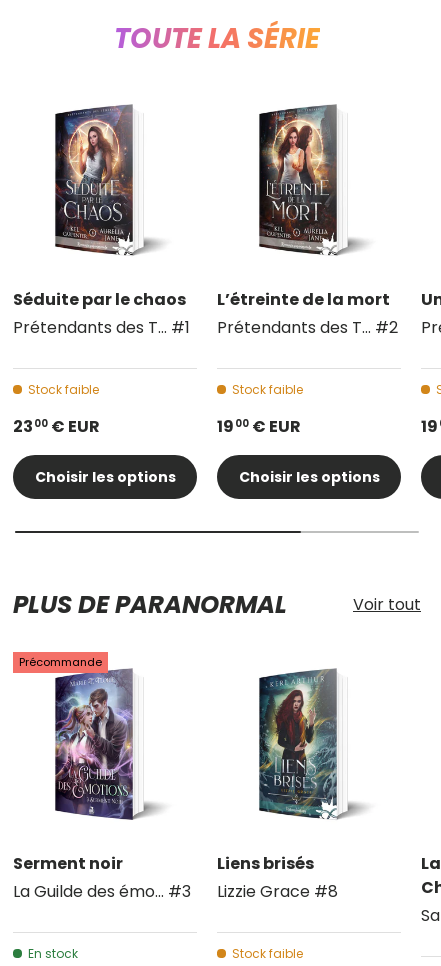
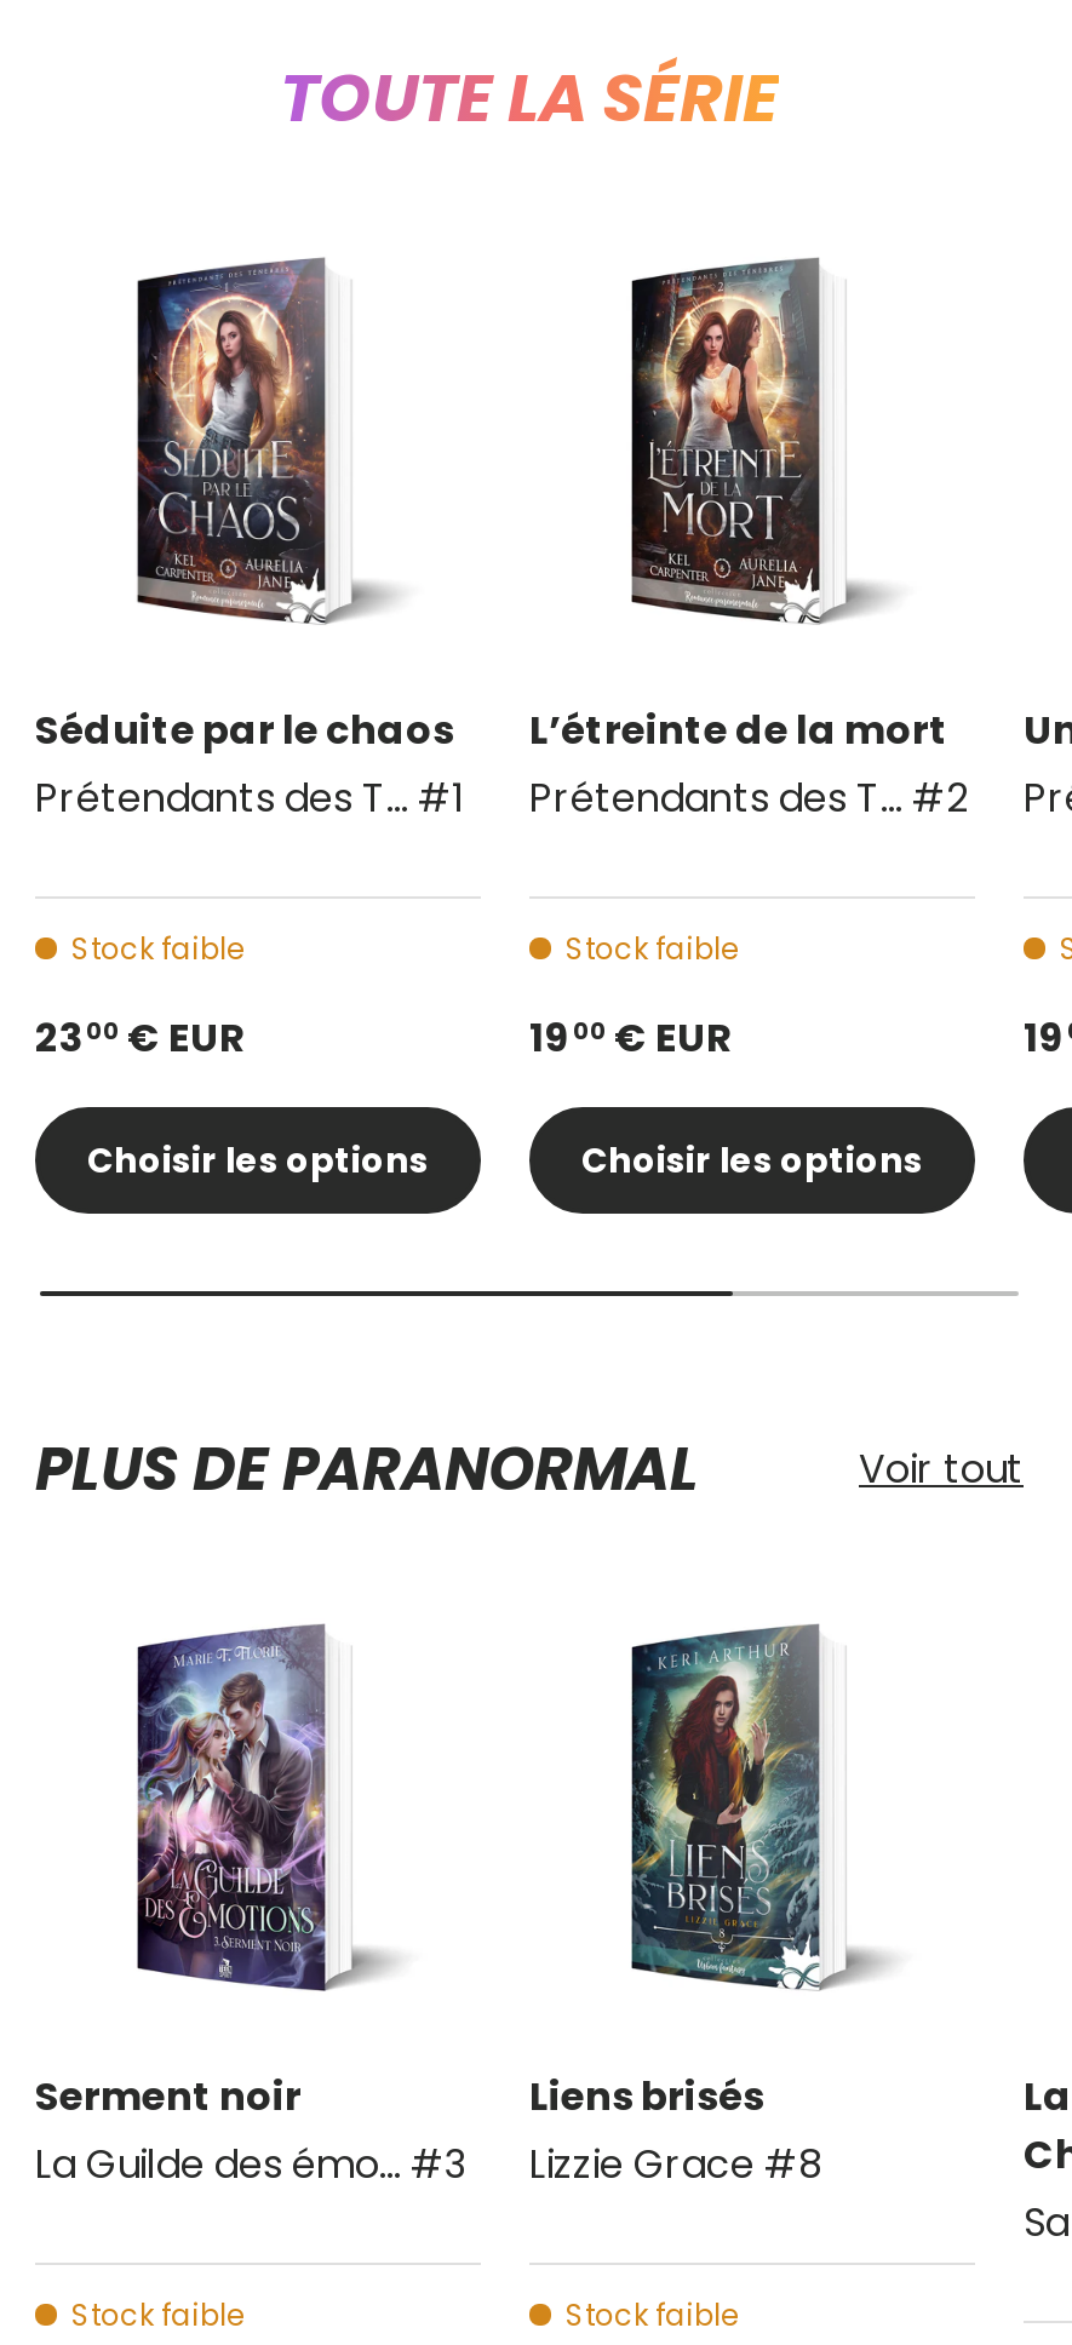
[19,654,102,670] Précommande -> none
[28,945,78,962] En stock -> [71,2295,243,2336] Stock faible

